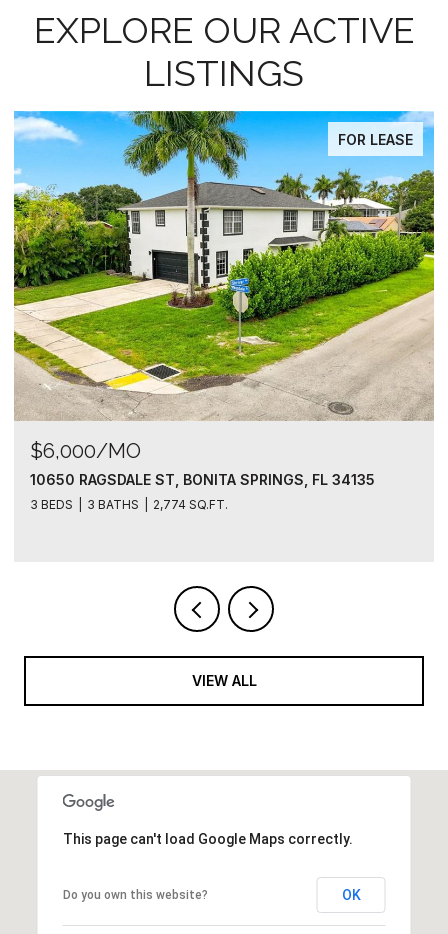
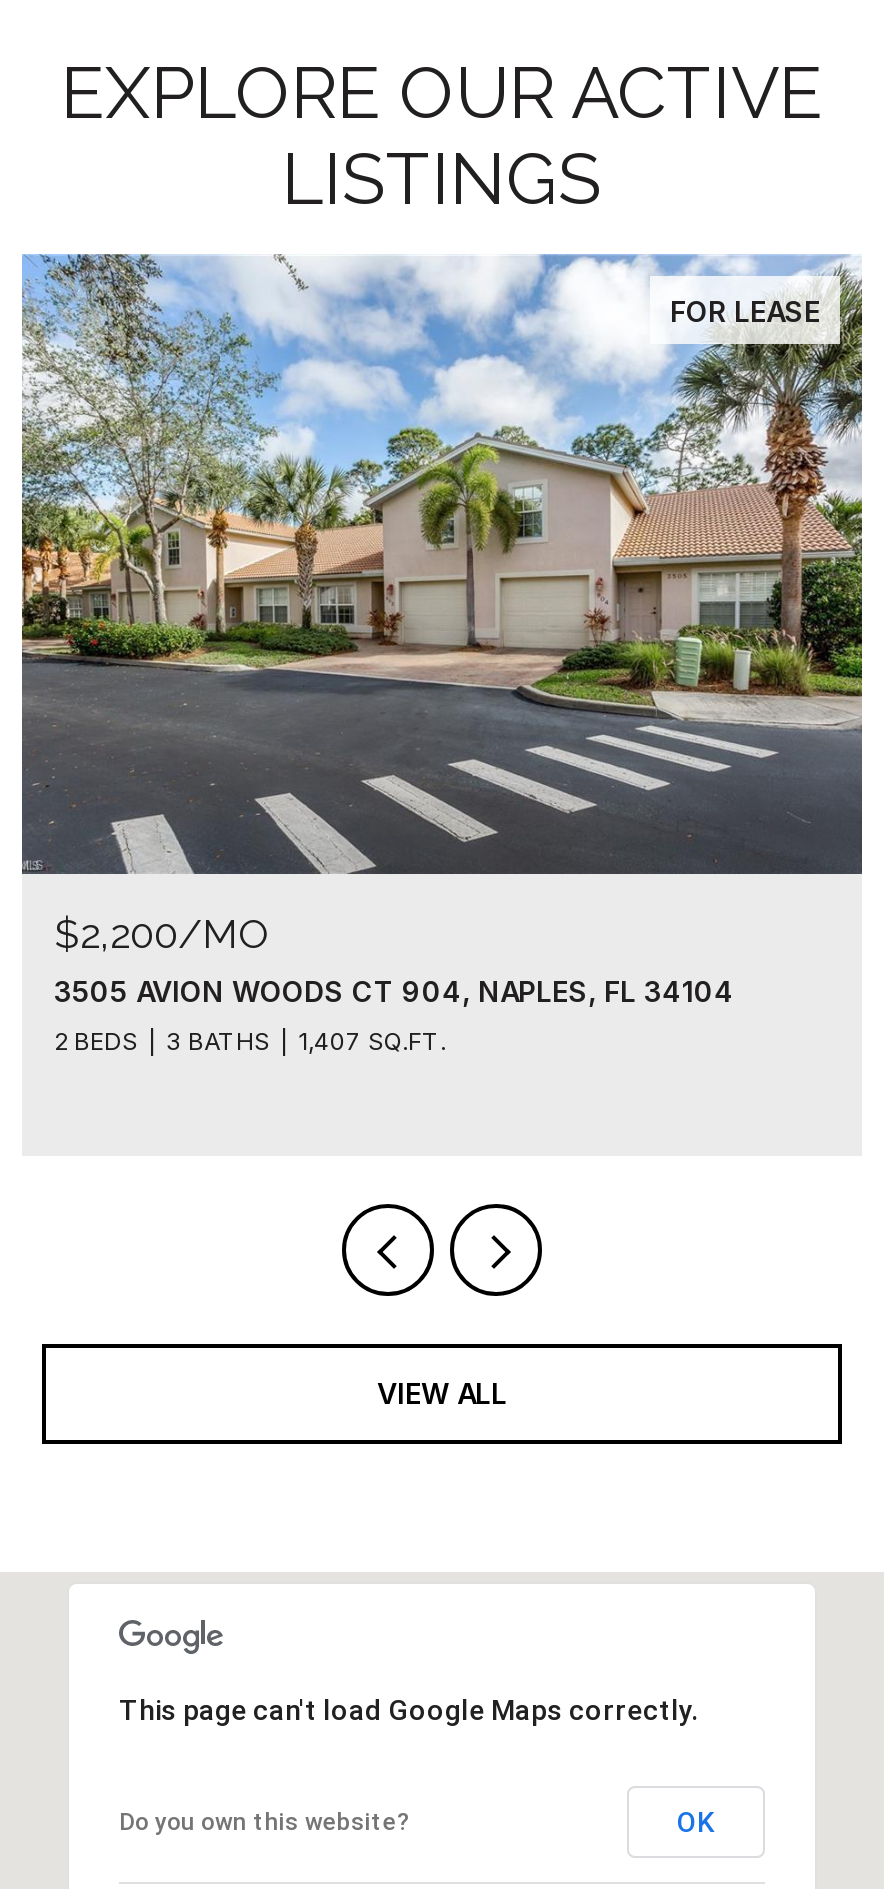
[13,110,435,488] [image] | $6,000/MO | 10650 RAGSDALE ST, BONITA SPRINGS, FL 34135 -> [20,252,864,1007] [image] | $2,200/MO | 3505 AVION WOODS CT 904, NAPLES, FL 34104
[30,497,73,512] 3 BEDS -> [54,1025,138,1055] 2 BEDS
[153,497,228,512] 2,774 SQ.FT. -> [298,1025,446,1055] 1,407 SQ.FT.

